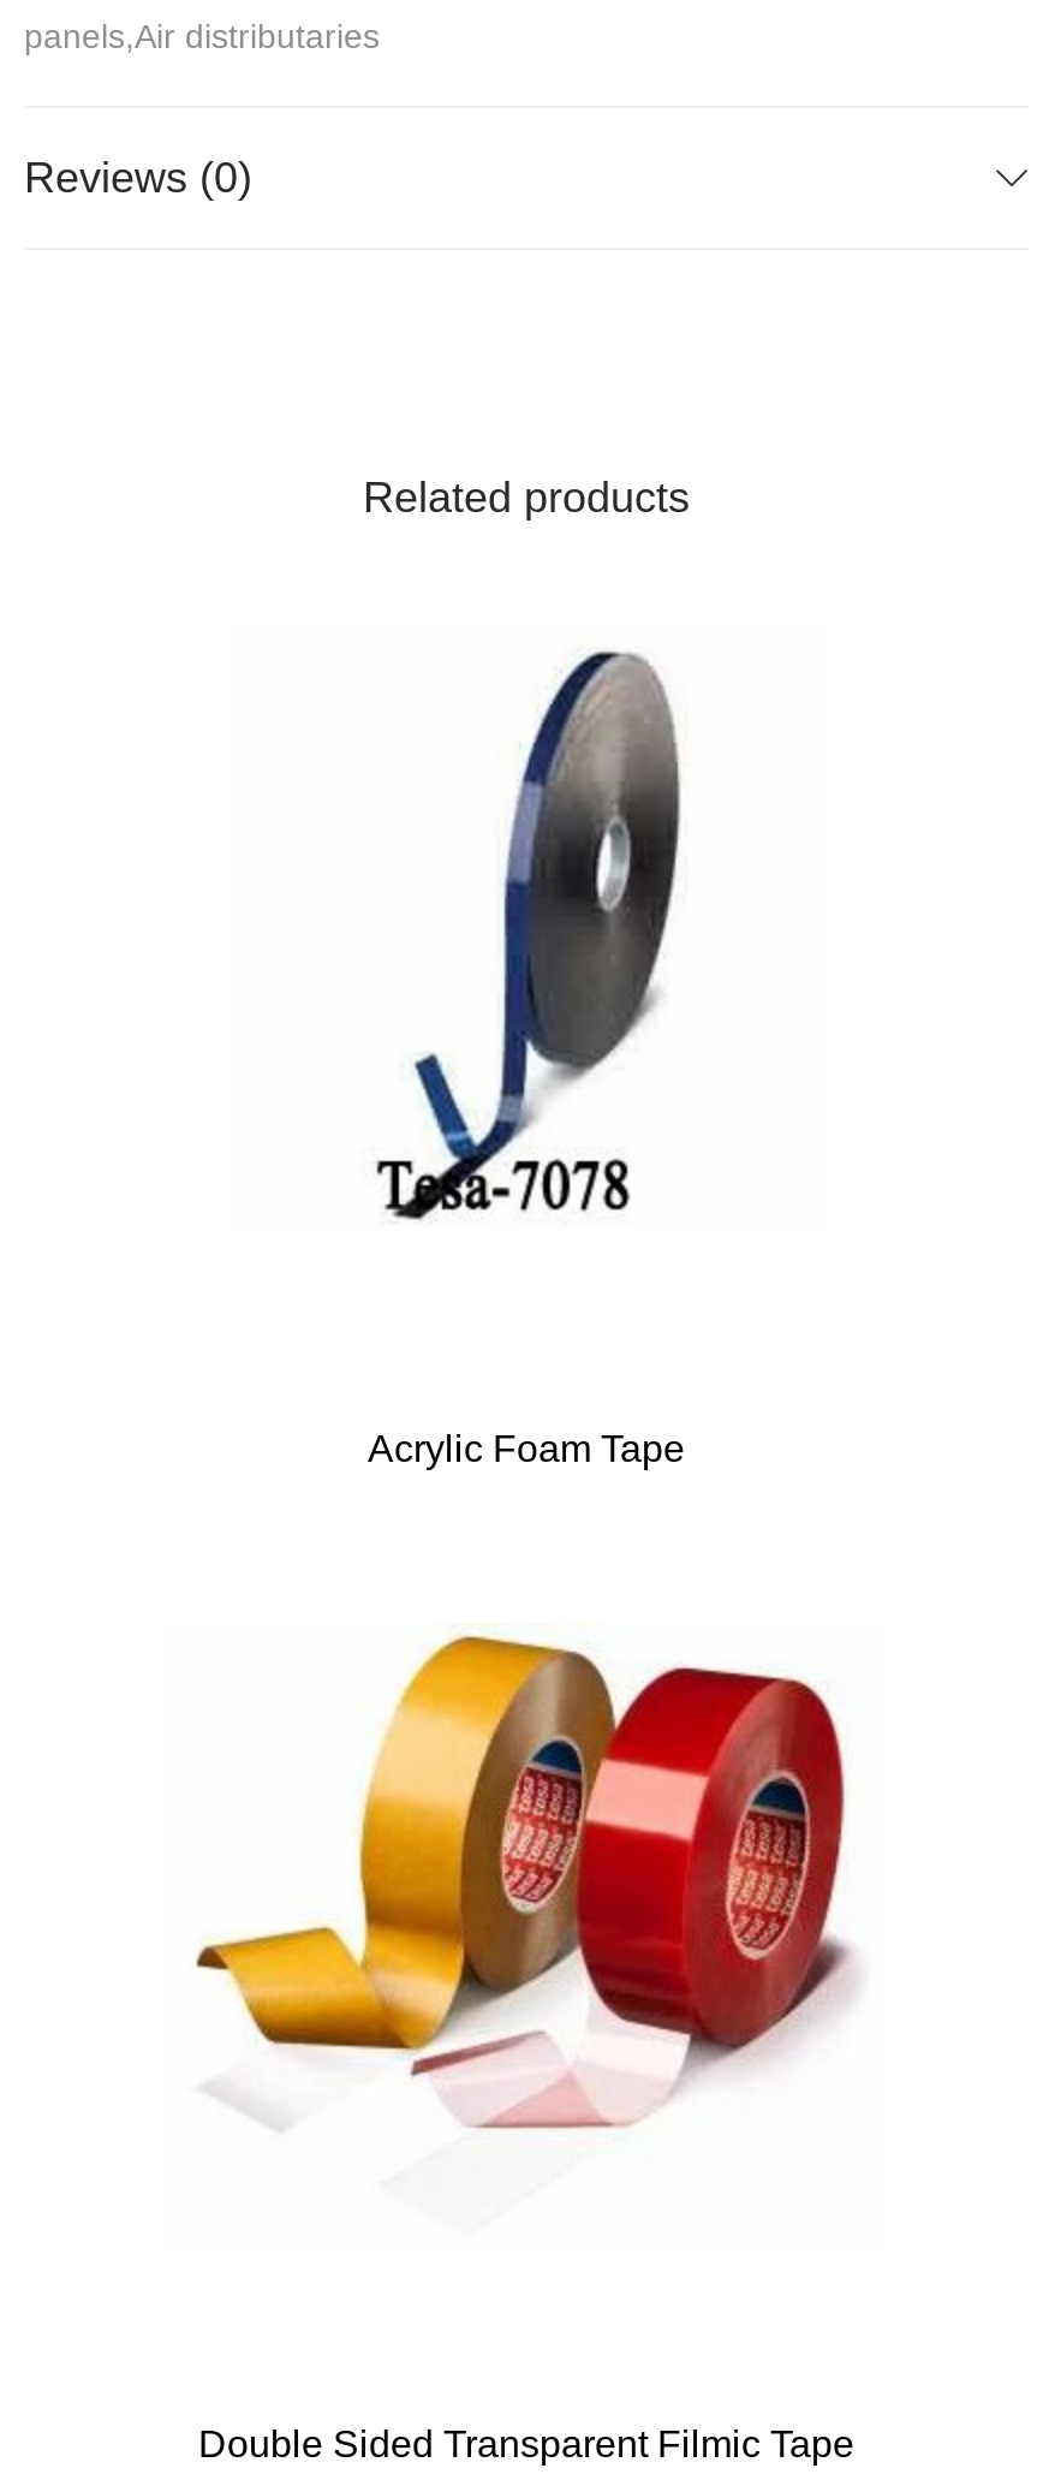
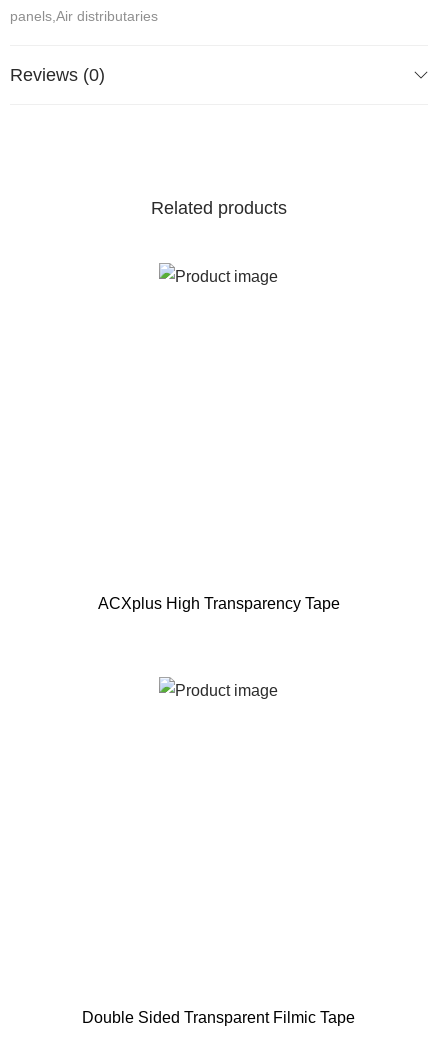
[375,632,683,1221] [image] -> none
[368,1428,685,1469] Acrylic Foam Tape -> [98,595,340,612] ACXplus High Transparency Tape
[195,1628,858,2130] [image] -> none

